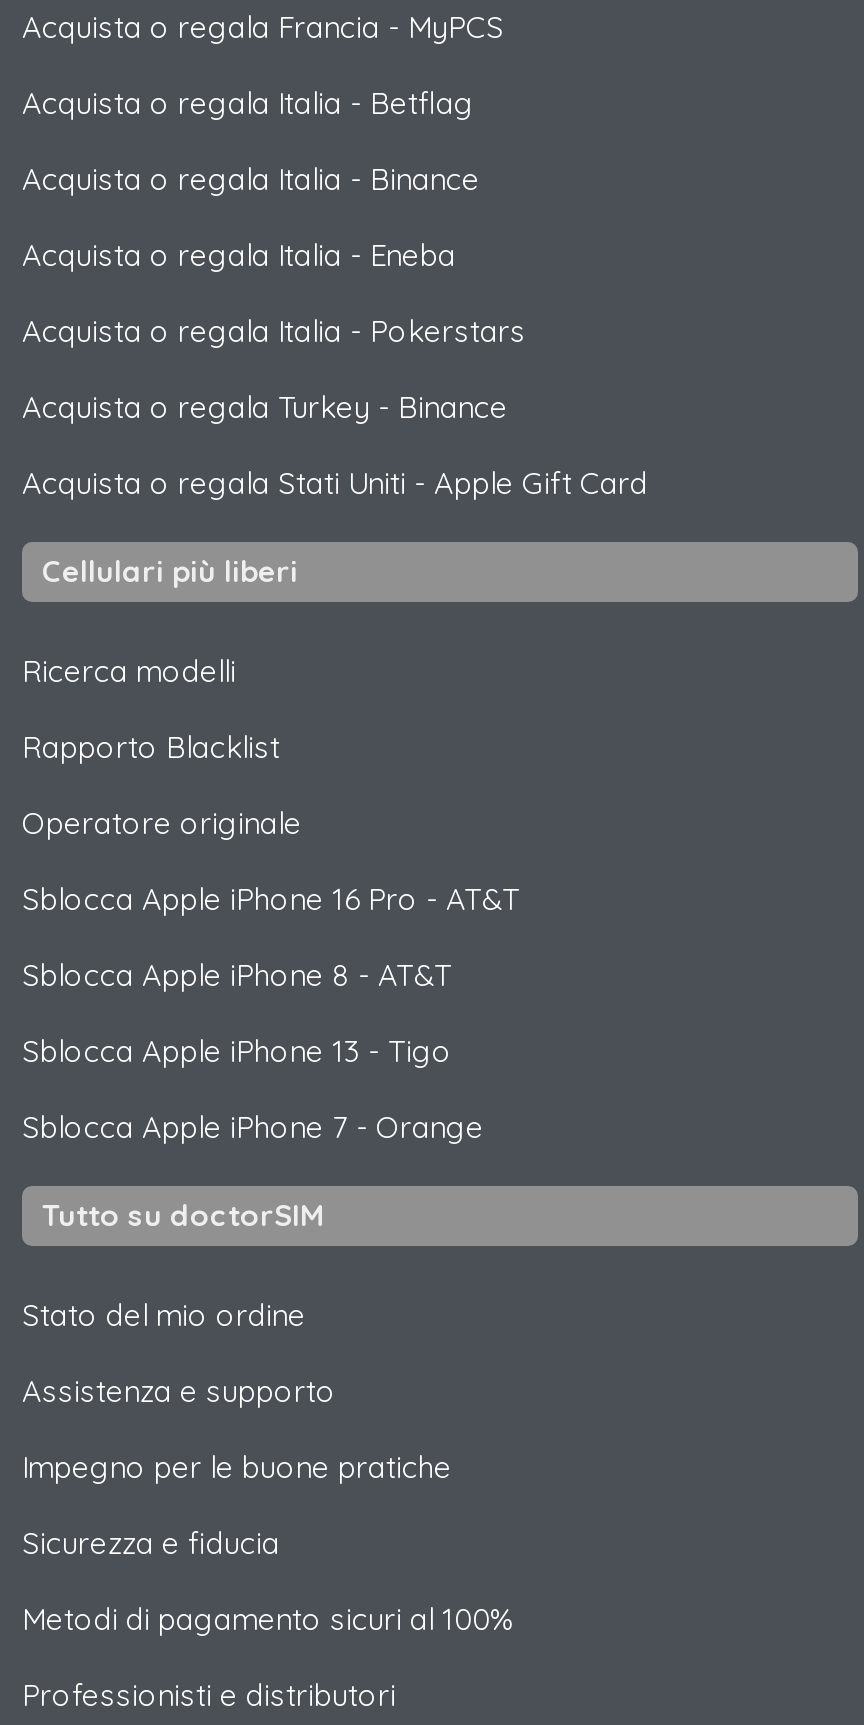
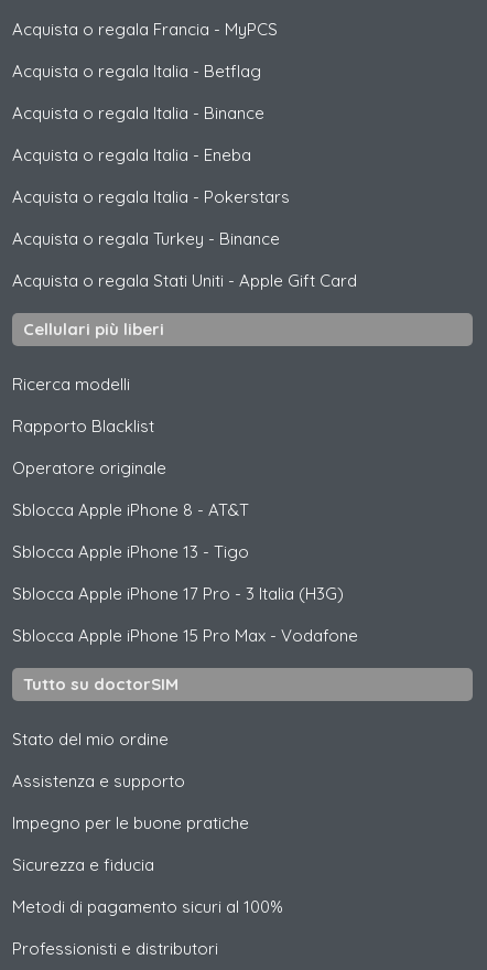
[22,880,520,918] Sblocca Apple iPhone 16 Pro - AT&T -> none
moved [22,956,452,1070] -> [12,499,249,562]: Sblocca Apple iPhone 8 - AT&T | Sblocca Apple iPhone 13 - Tigo
[22,1108,484,1146] Sblocca Apple iPhone 7 - Orange -> [12,583,358,646] Sblocca Apple iPhone 17 Pro - 3 Italia (H3G) | Sblocca Apple iPhone 15 Pro Max - Vodafone

